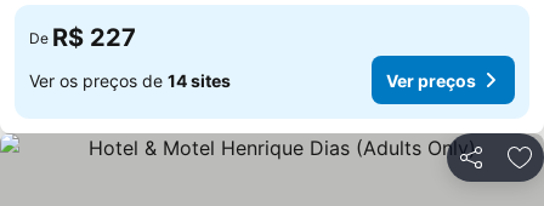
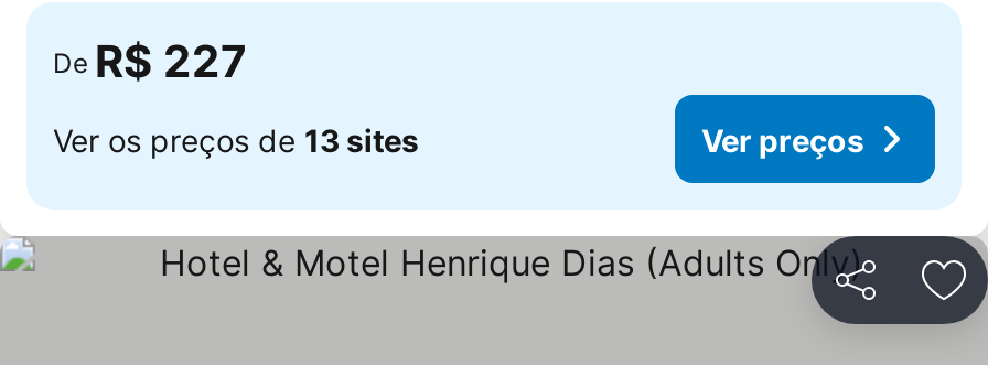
[29,70,231,90] Ver os preços de 14 sites -> [53,120,419,158] Ver os preços de 13 sites

